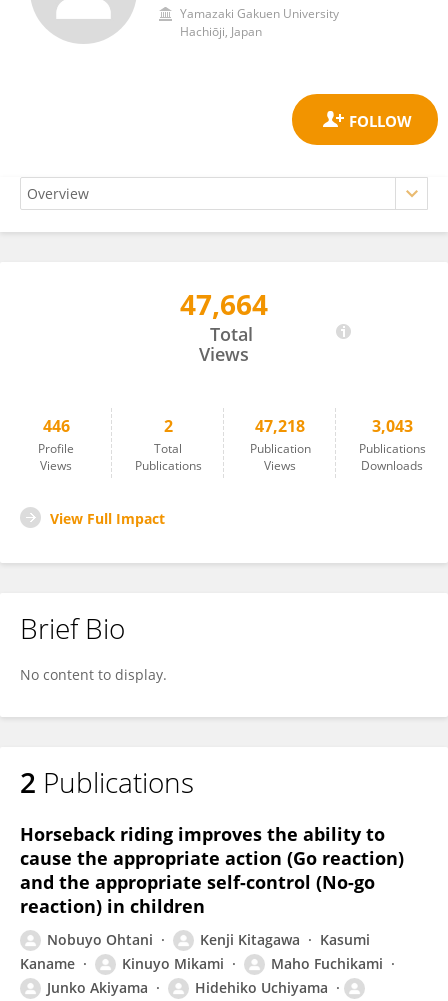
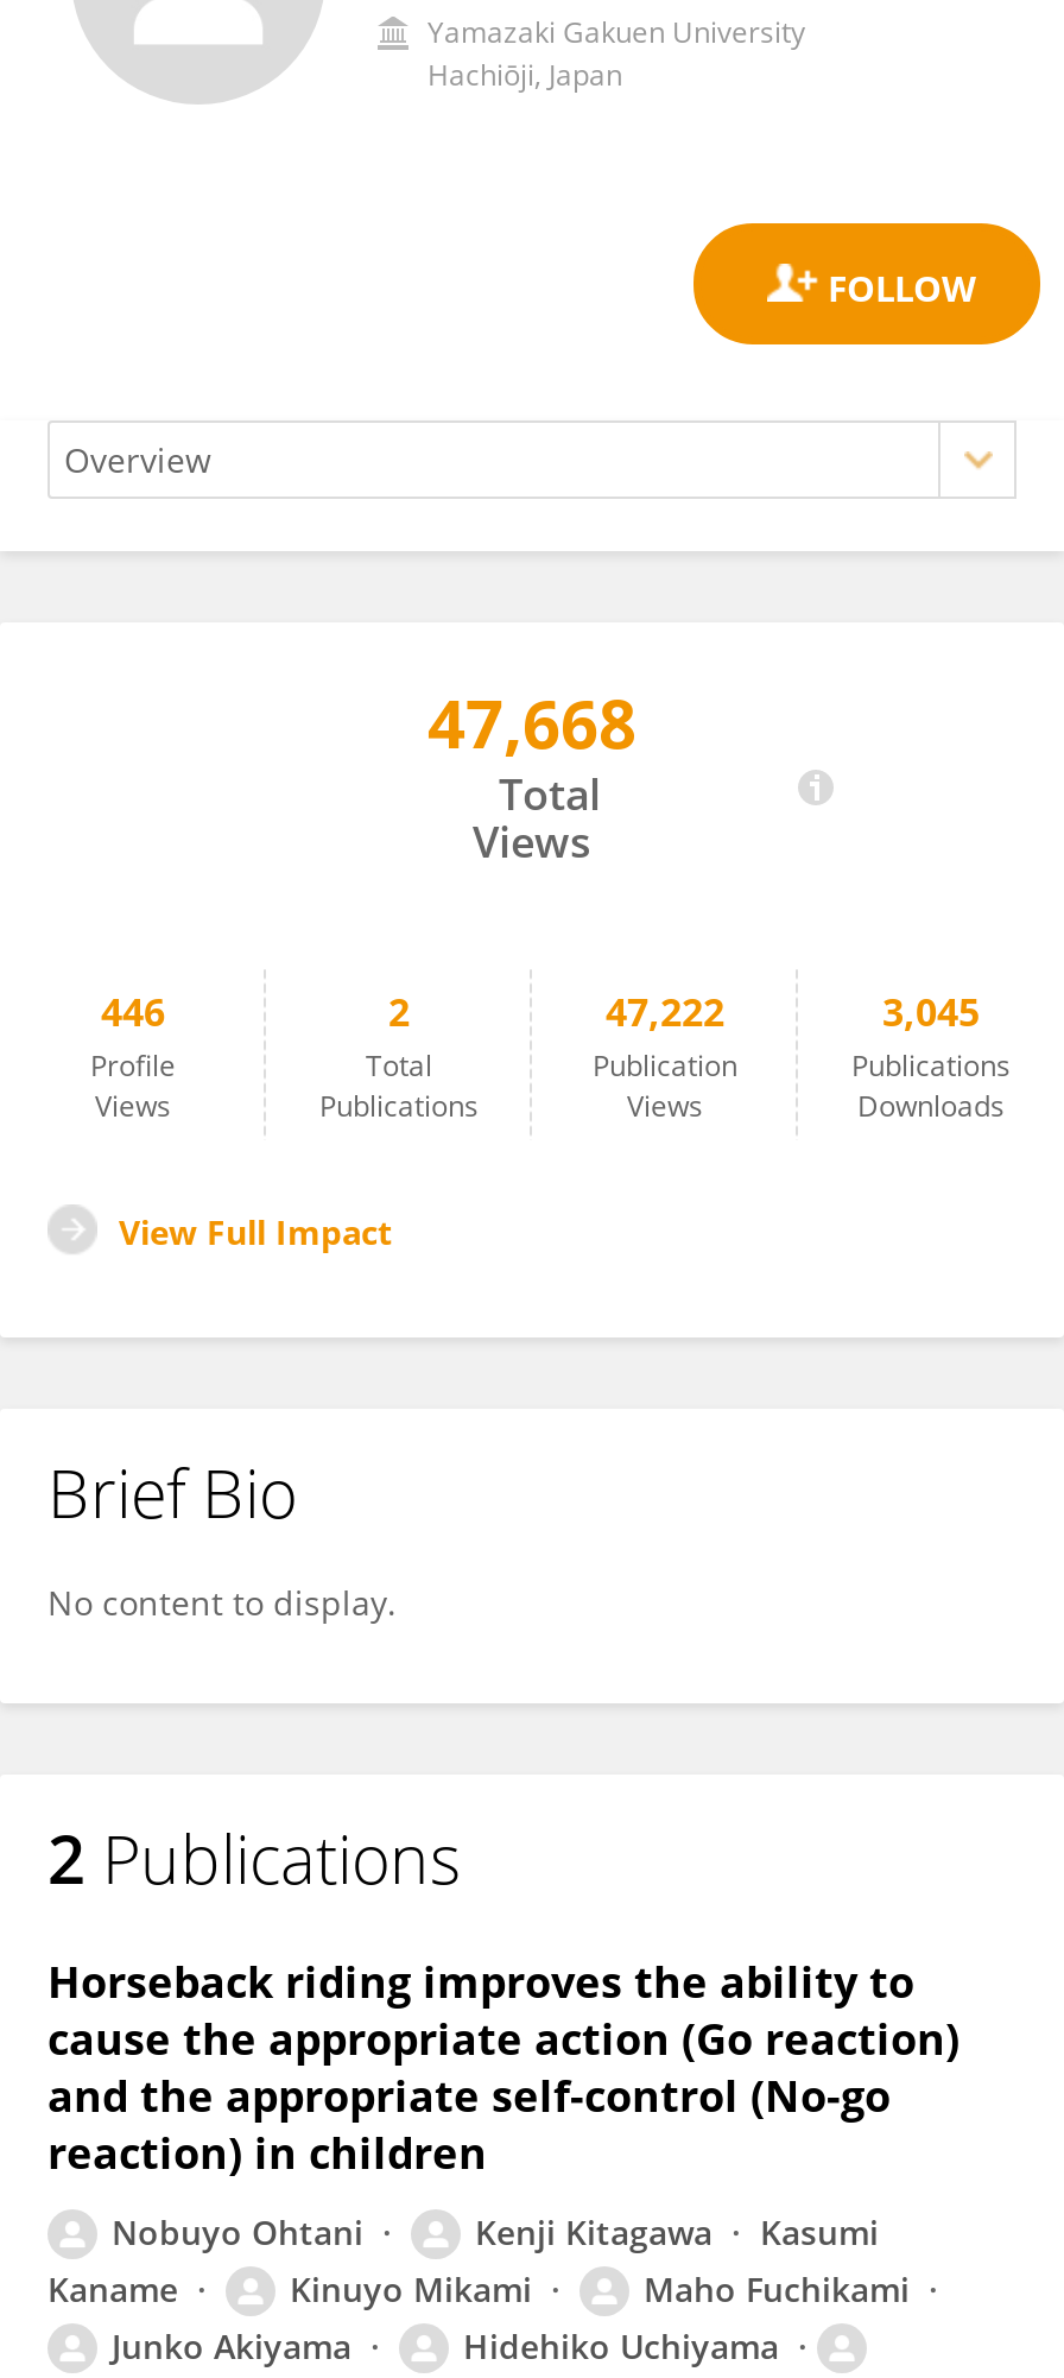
[180,285,268,323] 47,664 -> [427,677,636,767] 47,668
[255,415,305,437] 47,218 -> [606,986,724,1038] 47,222
[371,415,412,437] 3,043 -> [882,986,980,1038] 3,045

